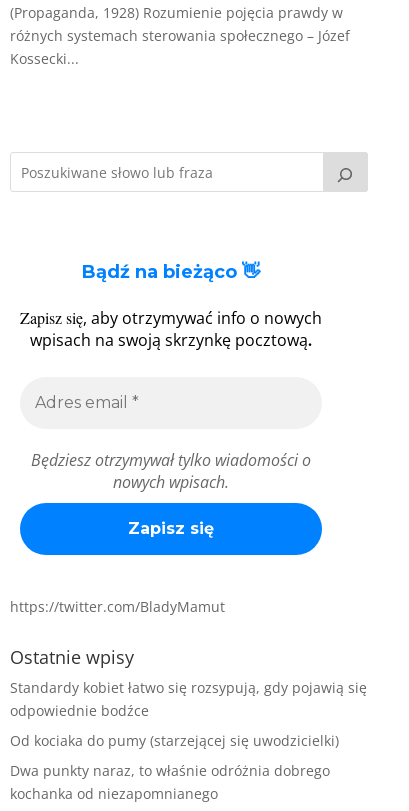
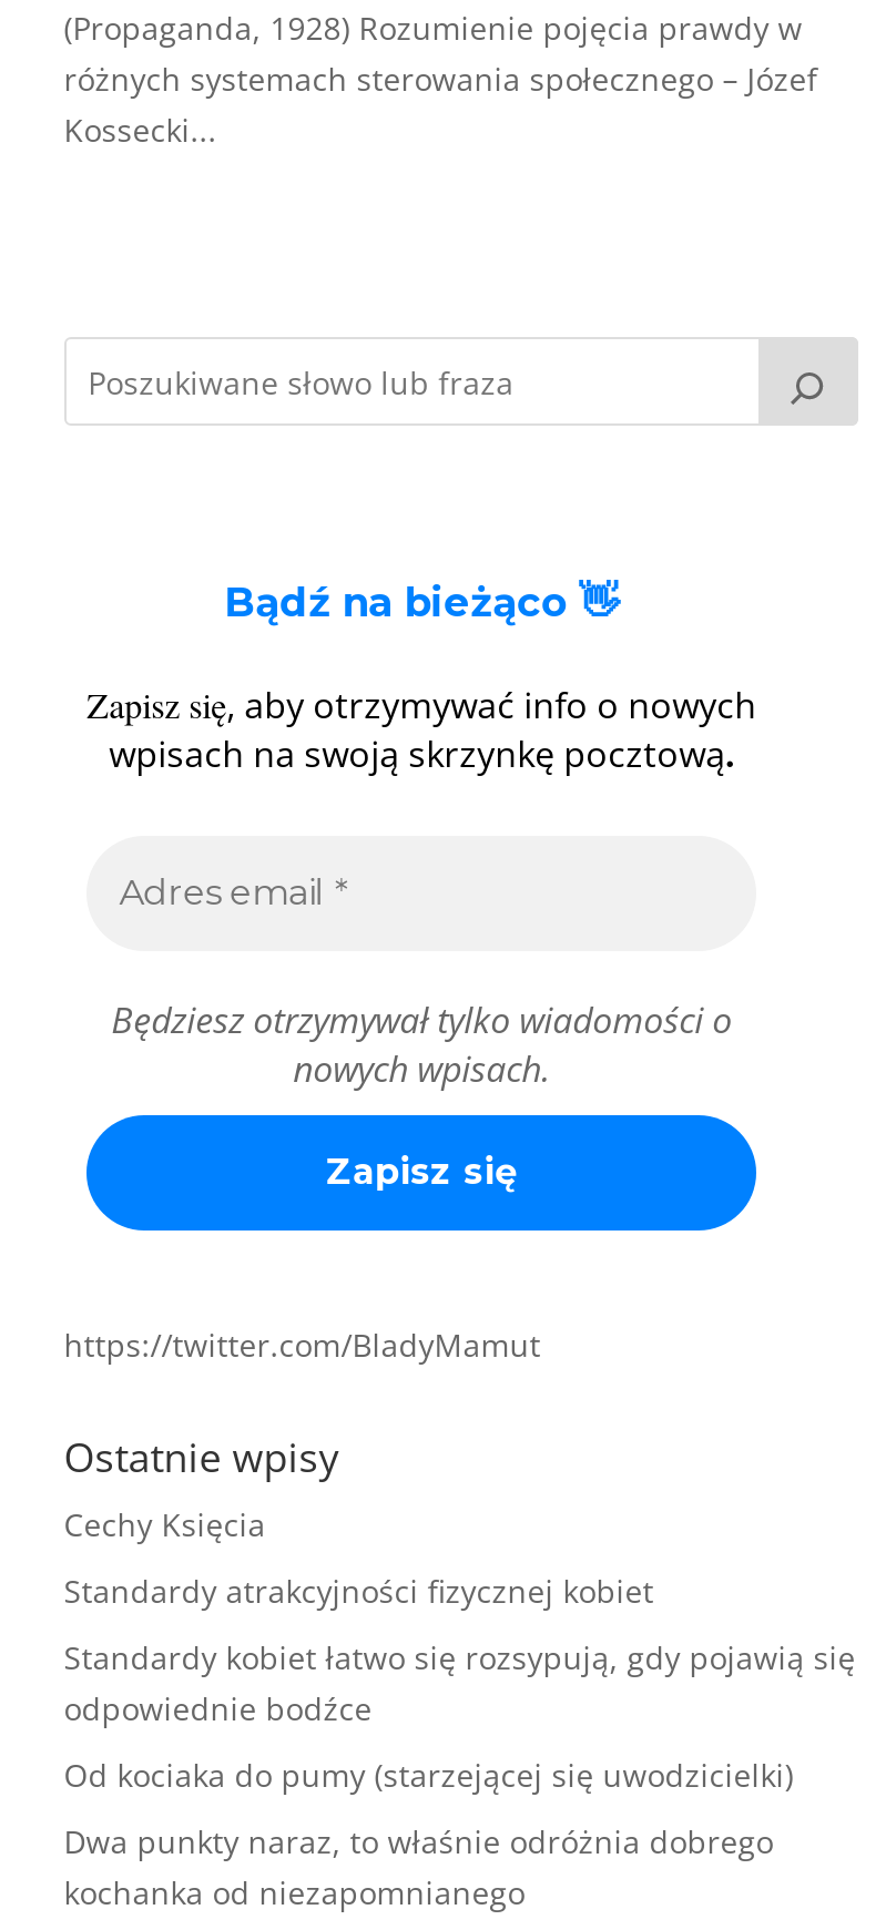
none -> [64,1504,654,1612] Cechy Księcia | Standardy atrakcyjności fizycznej kobiet

